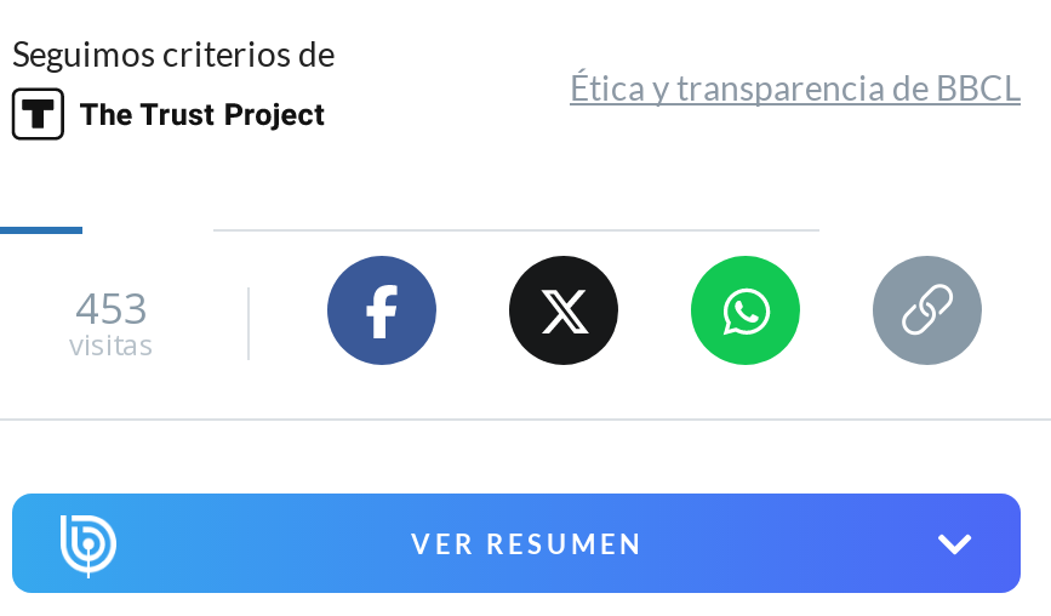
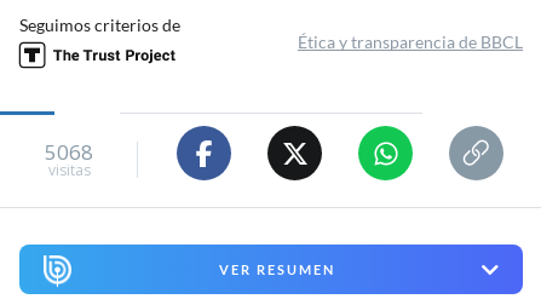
[75,280,148,336] 453 -> [45,138,93,166] 5068

